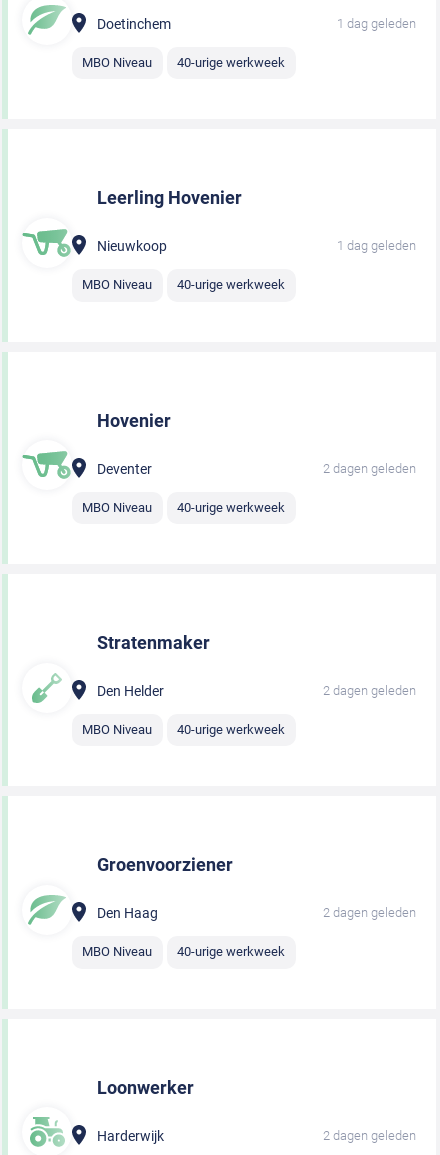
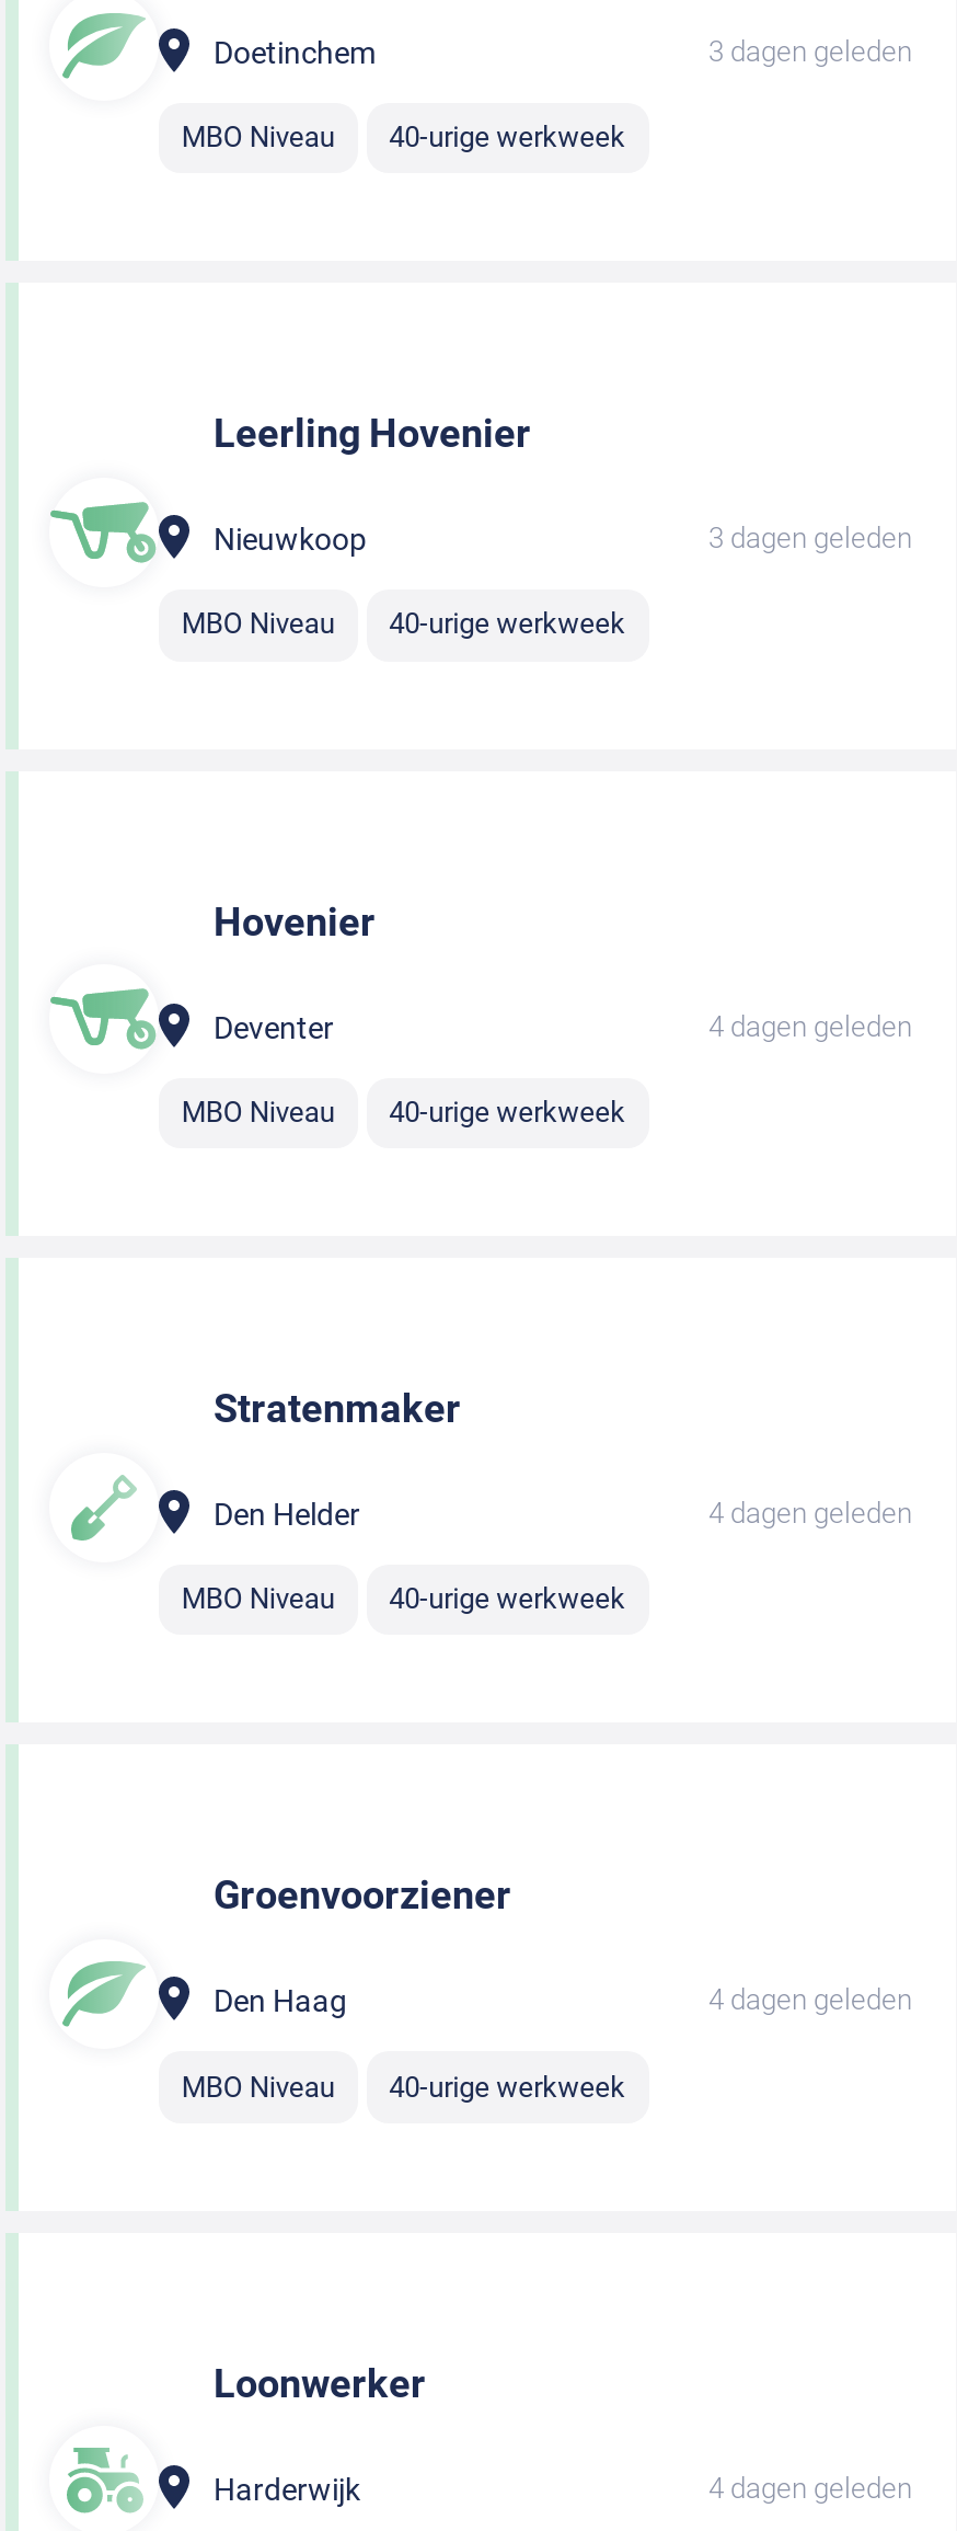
[337,16,416,31] 1 dag geleden -> [708,35,912,67] 3 dagen geleden
[337,238,416,253] 1 dag geleden -> [708,522,912,555] 3 dagen geleden
[323,460,416,475] 2 dagen geleden -> [708,1009,912,1042] 4 dagen geleden
[323,683,416,698] 2 dagen geleden -> [708,1496,912,1529] 4 dagen geleden
[323,905,416,920] 2 dagen geleden -> [708,1984,912,2016] 4 dagen geleden
[323,1128,416,1143] 2 dagen geleden -> [708,2471,912,2504] 4 dagen geleden

